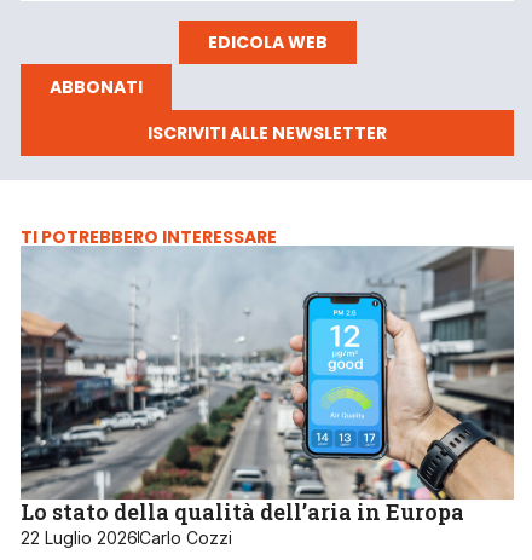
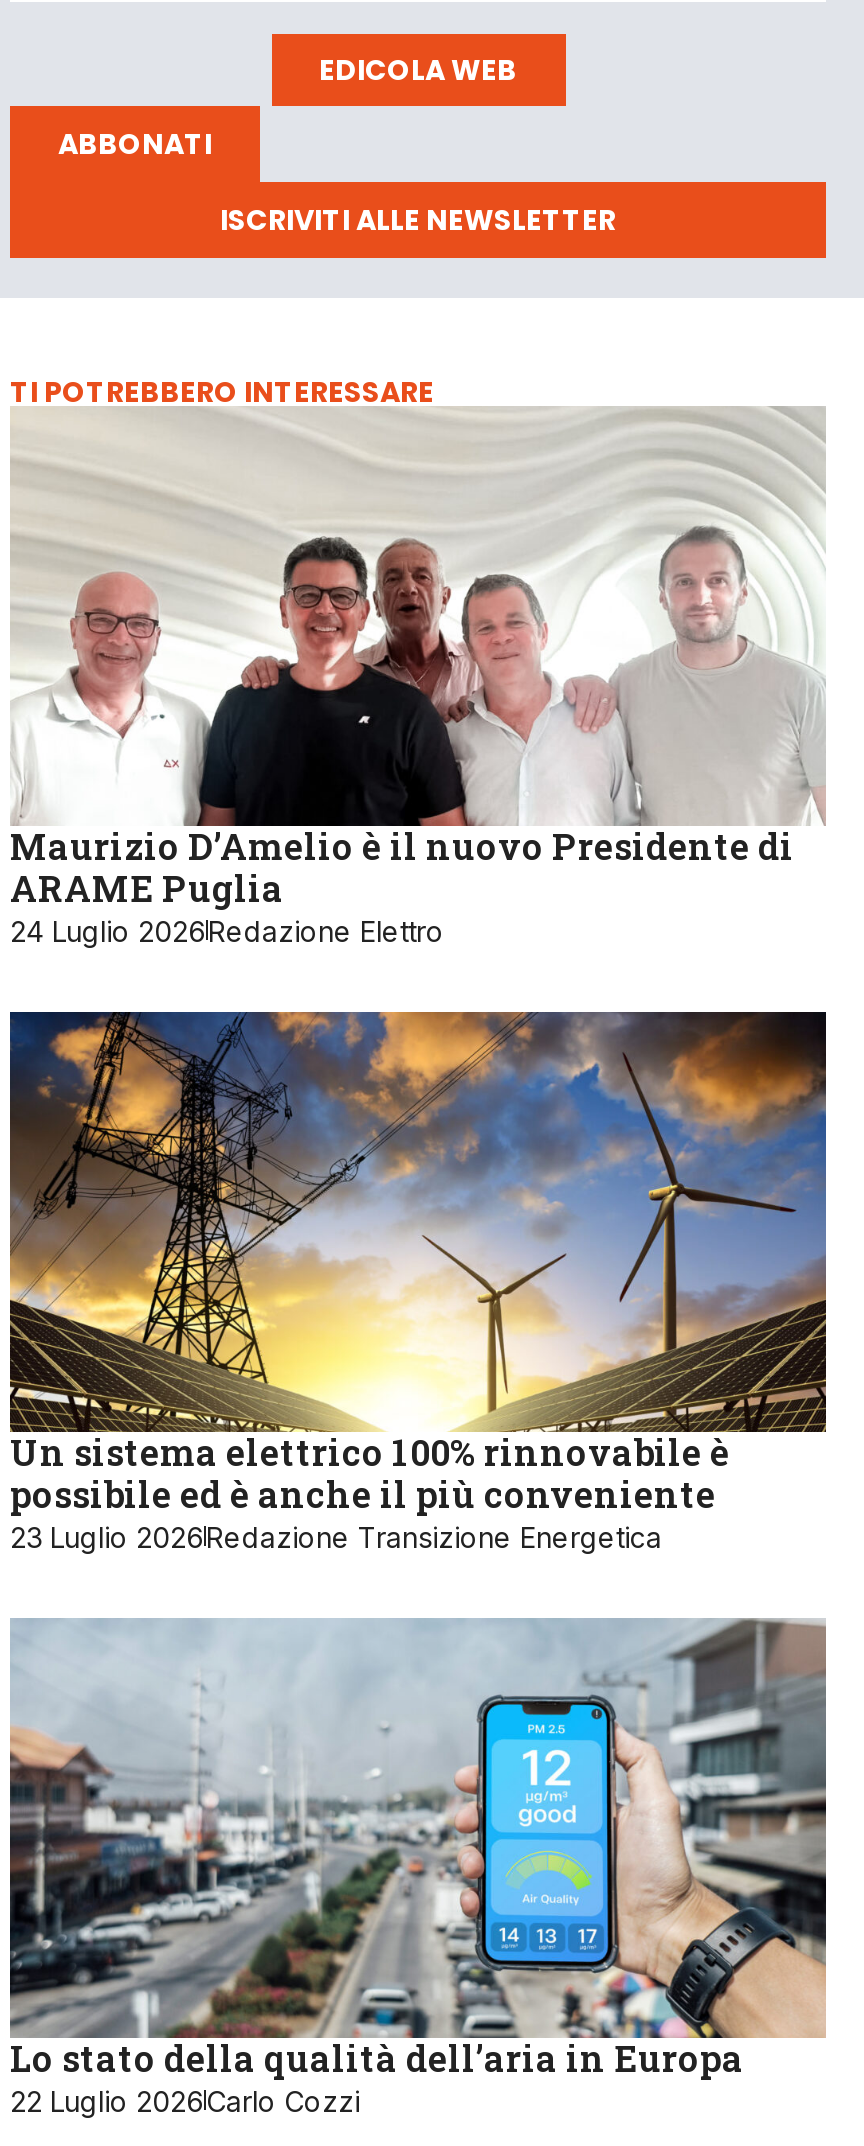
none -> [8,1010,828,1553] [image] | Un sistema elettrico 100% rinnovabile è | possibile ed è anche il più conveniente | 23 Luglio 2026Redazione Transizione Energetica
none -> [10,408,824,947] [image] | Maurizio D’Amelio è il nuovo Presidente di | ARAME Puglia | 24 Luglio 2026Redazione Elettro

